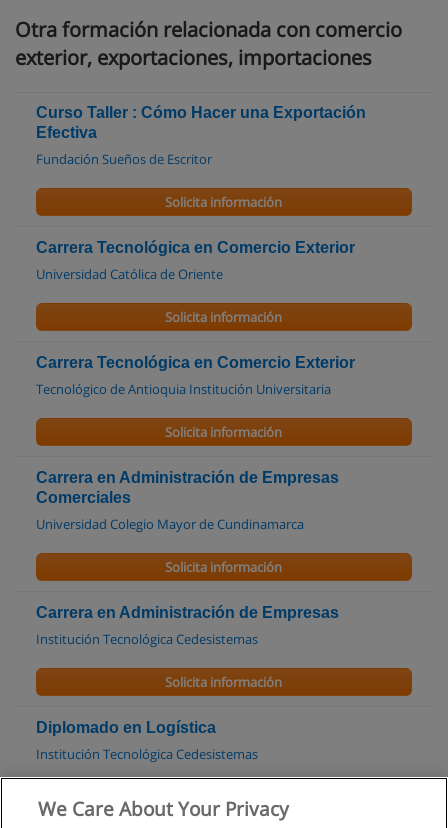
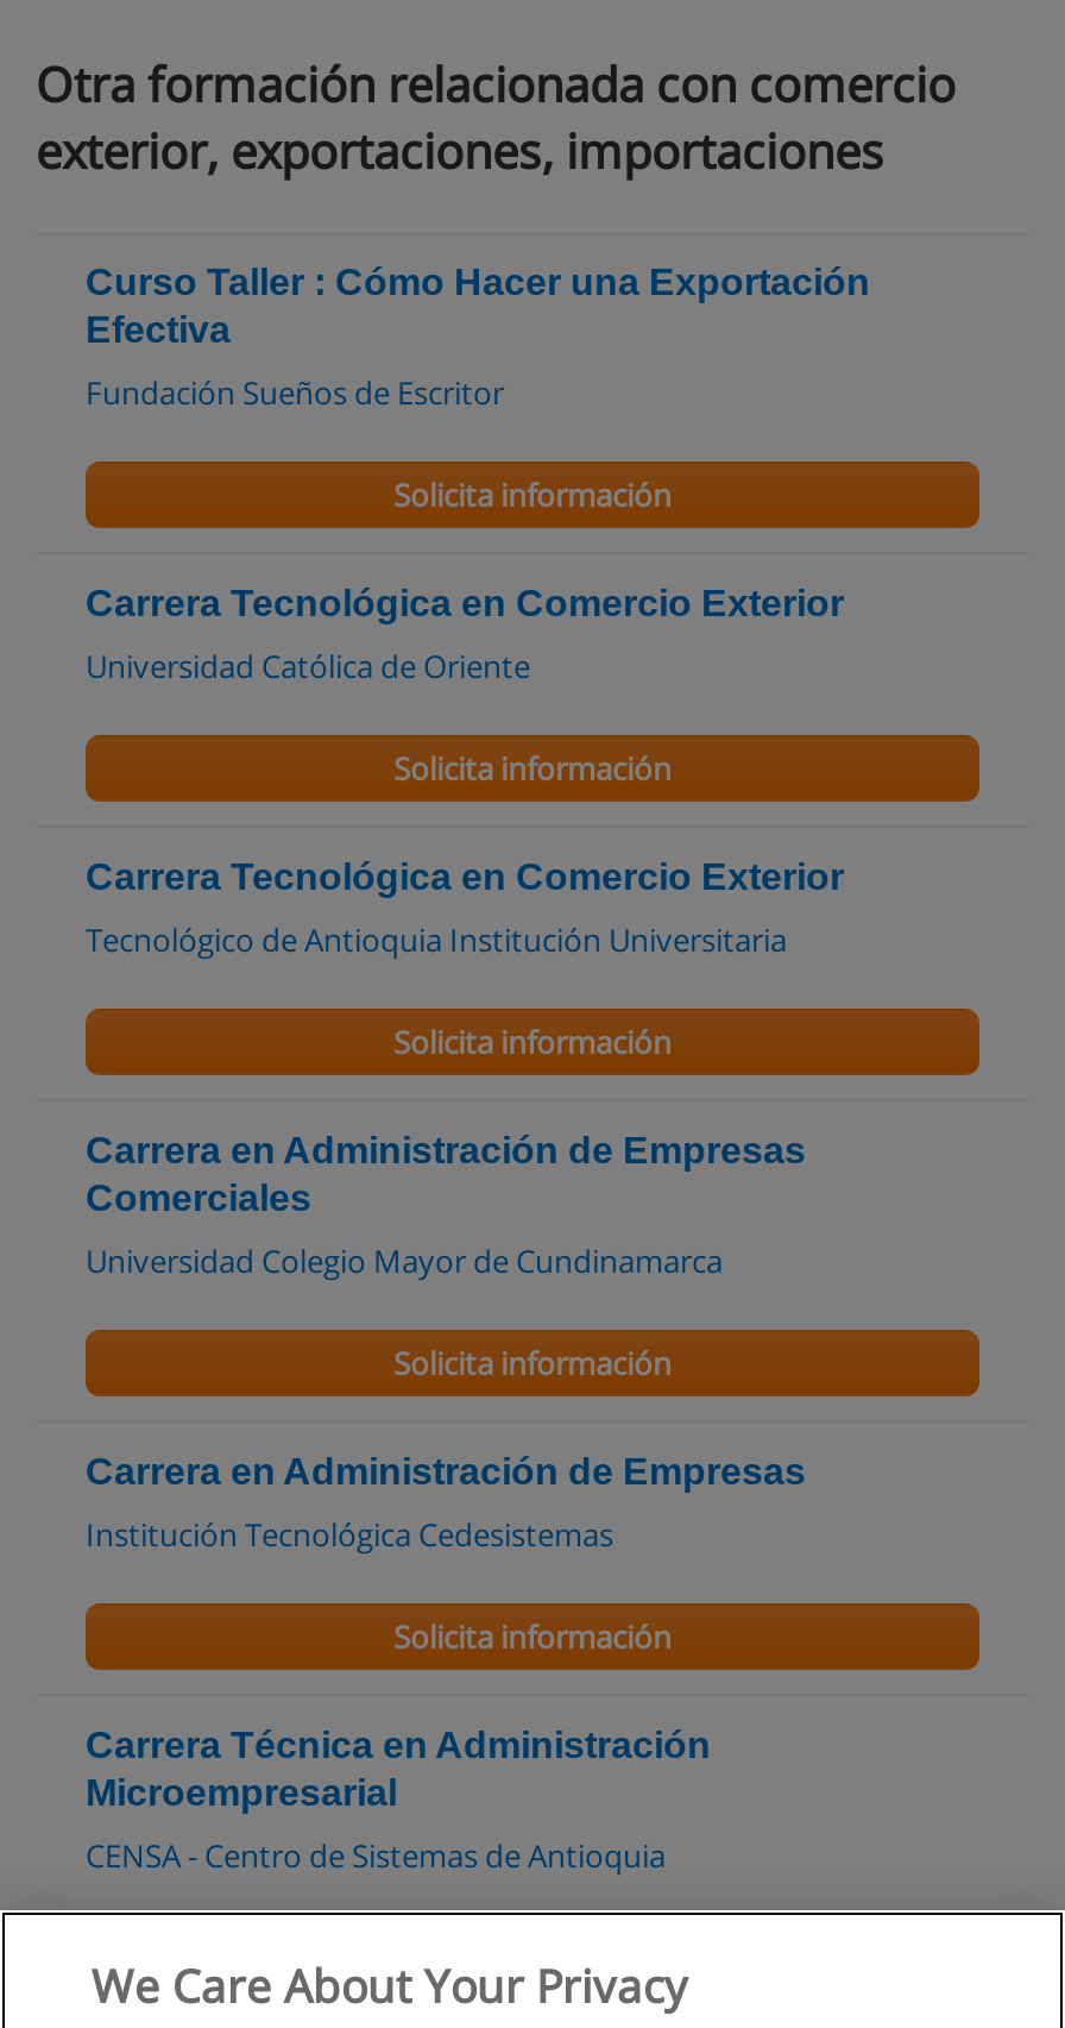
[36,719,216,736] Diplomado en Logística -> [86,1726,711,1814] Carrera Técnica en Administración | Microempresarial
[36,745,258,763] Institución Tecnológica Cedesistemas -> [86,1835,666,1878] CENSA - Centro de Sistemas de Antioquia

